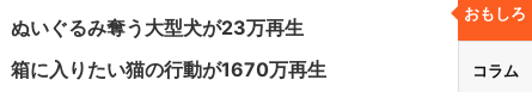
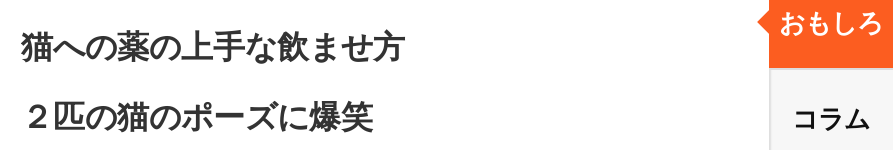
[11,16,304,39] ぬいぐるみ奪う大型犬が23万再生 -> [21,26,405,66] 猫への薬の上手な飲ませ方
[11,57,326,81] 箱に入りたい猫の行動が1670万再生 -> [21,96,373,136] ２匹の猫のポーズに爆笑

